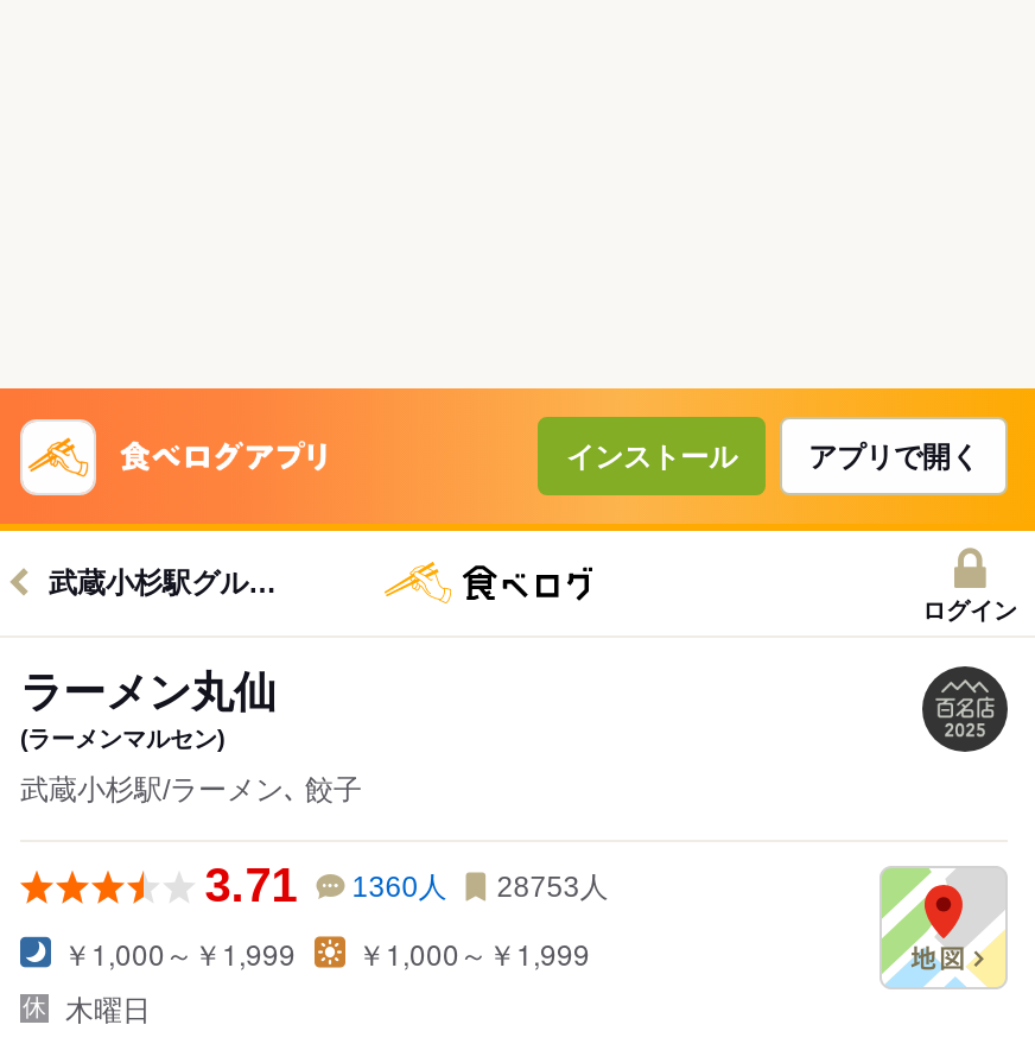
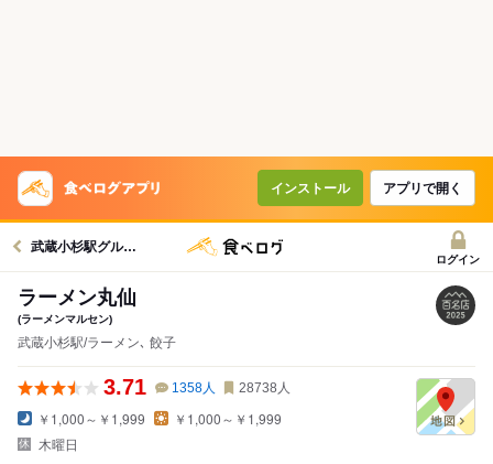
[352,871,447,904] 1360人 -> [171,380,215,396] 1358人
[497,871,608,904] 28753人 -> [239,380,290,396] 28738人

